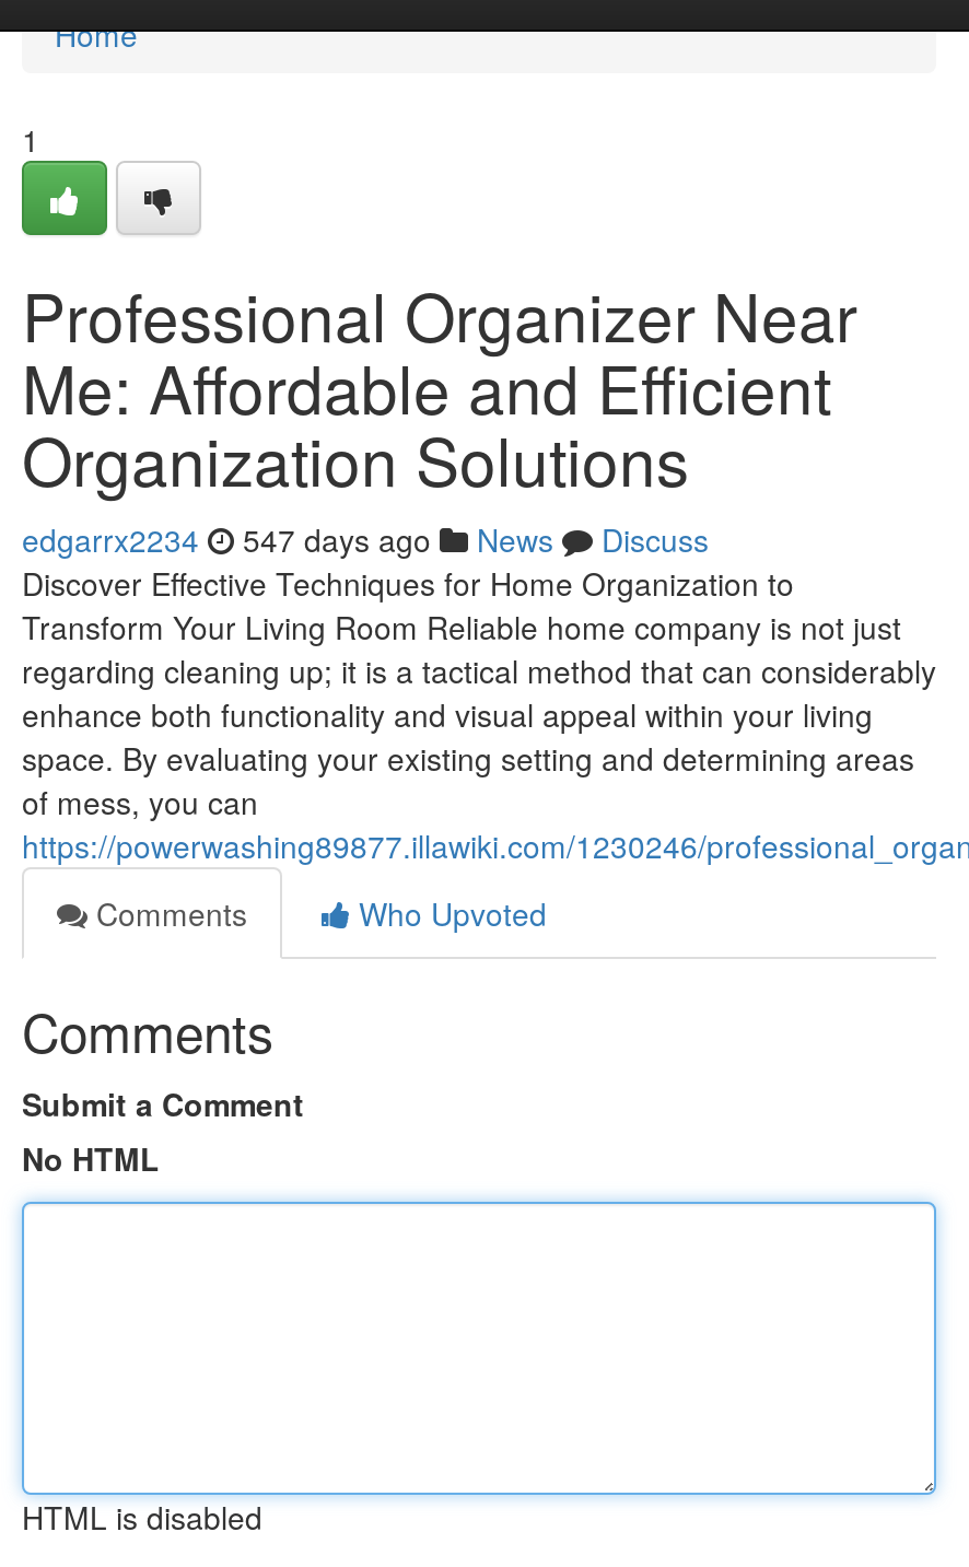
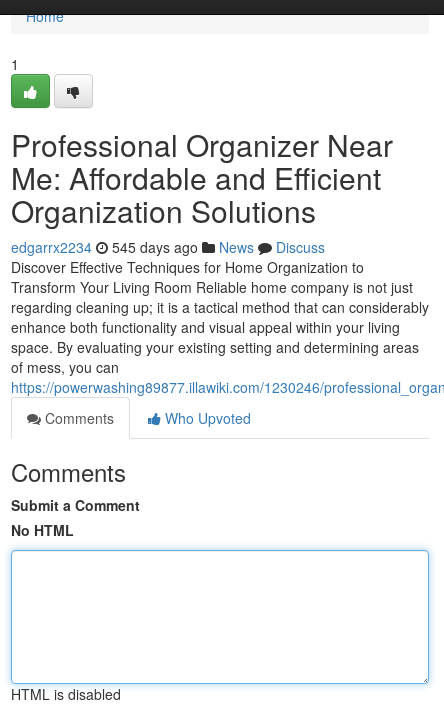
[22,517,709,561] edgarrx2234 547 days ago News Discuss -> [11,237,325,257] edgarrx2234 545 days ago News Discuss

